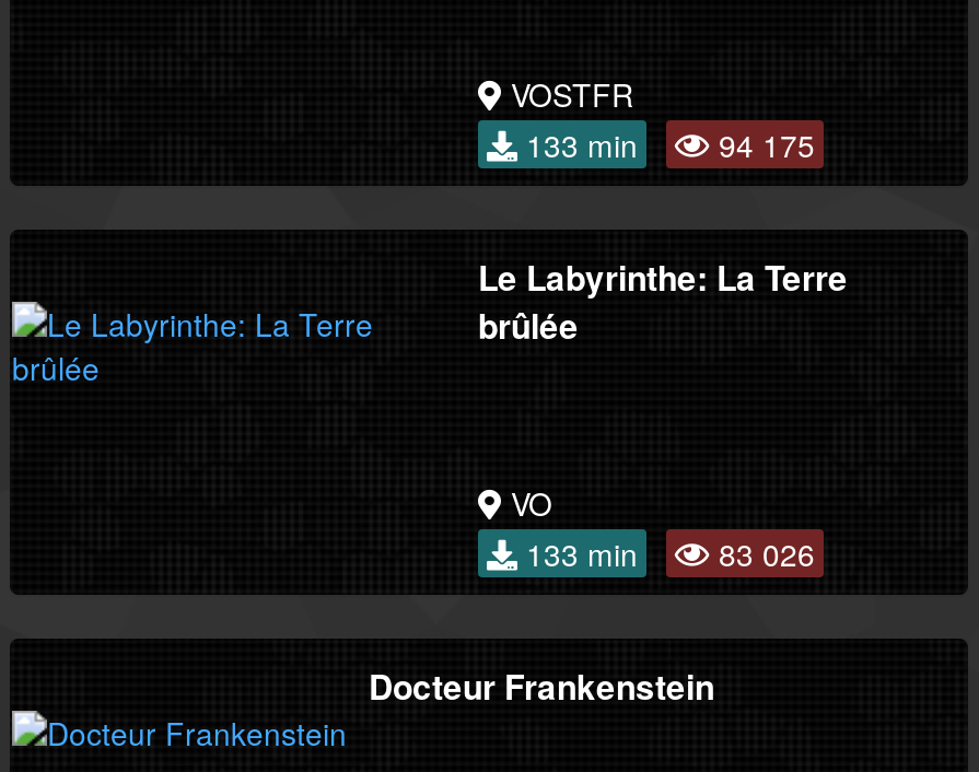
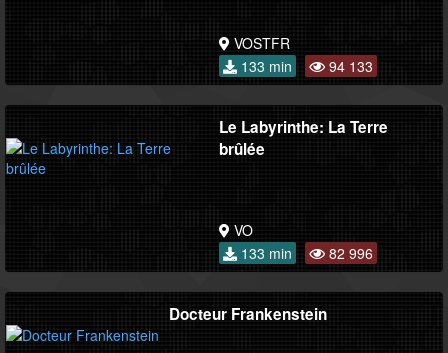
[517,122,815,166] 133 min 94 175 -> [237,56,373,76] 133 min 94 133
[517,531,815,575] 133 min 83 026 -> [237,243,373,263] 133 min 82 996

